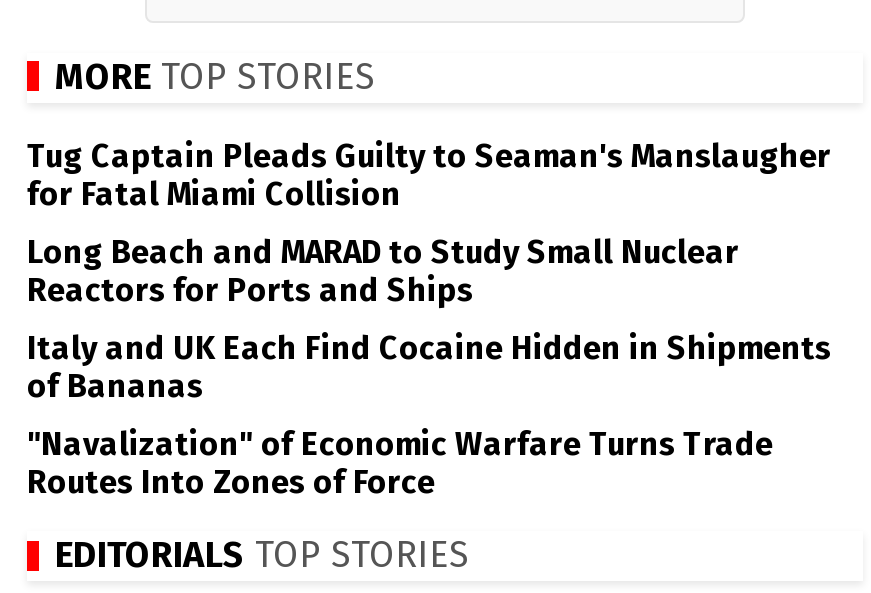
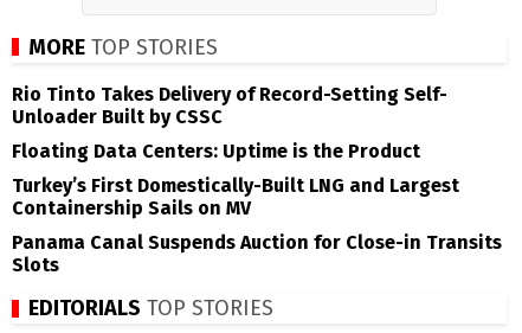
[27,137,831,213] Tug Captain Pleads Guilty to Seaman's Manslaugher | for Fatal Miami Collision -> [12,83,447,128] Rio Tinto Takes Delivery of Record-Setting Self- | Unloader Built by CSSC
[27,233,739,309] Long Beach and MARAD to Study Small Nuclear | Reactors for Ports and Ships -> [12,140,420,163] Floating Data Centers: Uptime is the Product
[27,329,831,405] Italy and UK Each Find Cocaine Hidden in Shipments | of Bananas -> [12,174,459,219] Turkey’s First Domestically-Built LNG and Largest | Containership Sails on MV
[27,425,773,501] "Navalization" of Economic Warfare Turns Trade | Routes Into Zones of Force -> [12,231,502,276] Panama Canal Suspends Auction for Close-in Transits | Slots

